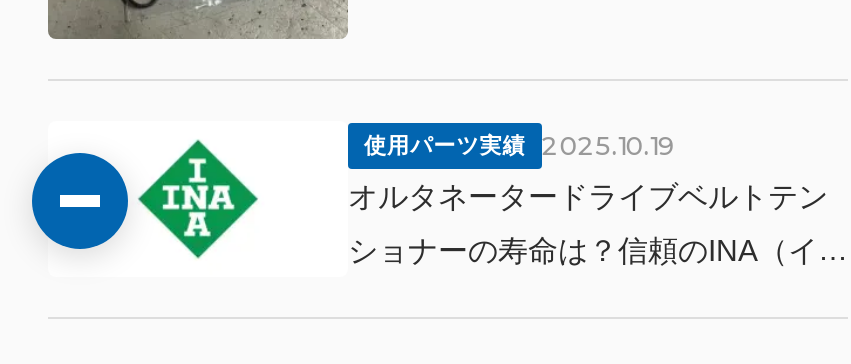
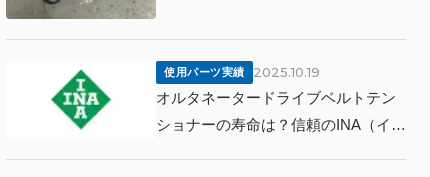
[30,150,130,252] [image] -> none

